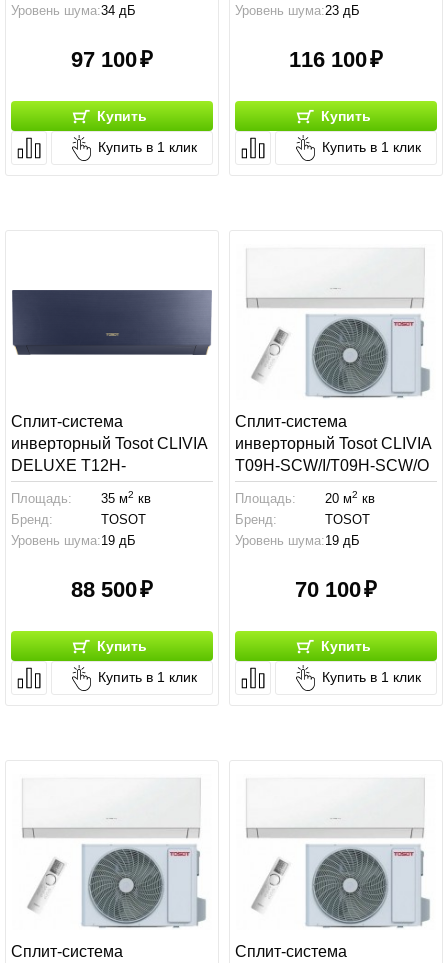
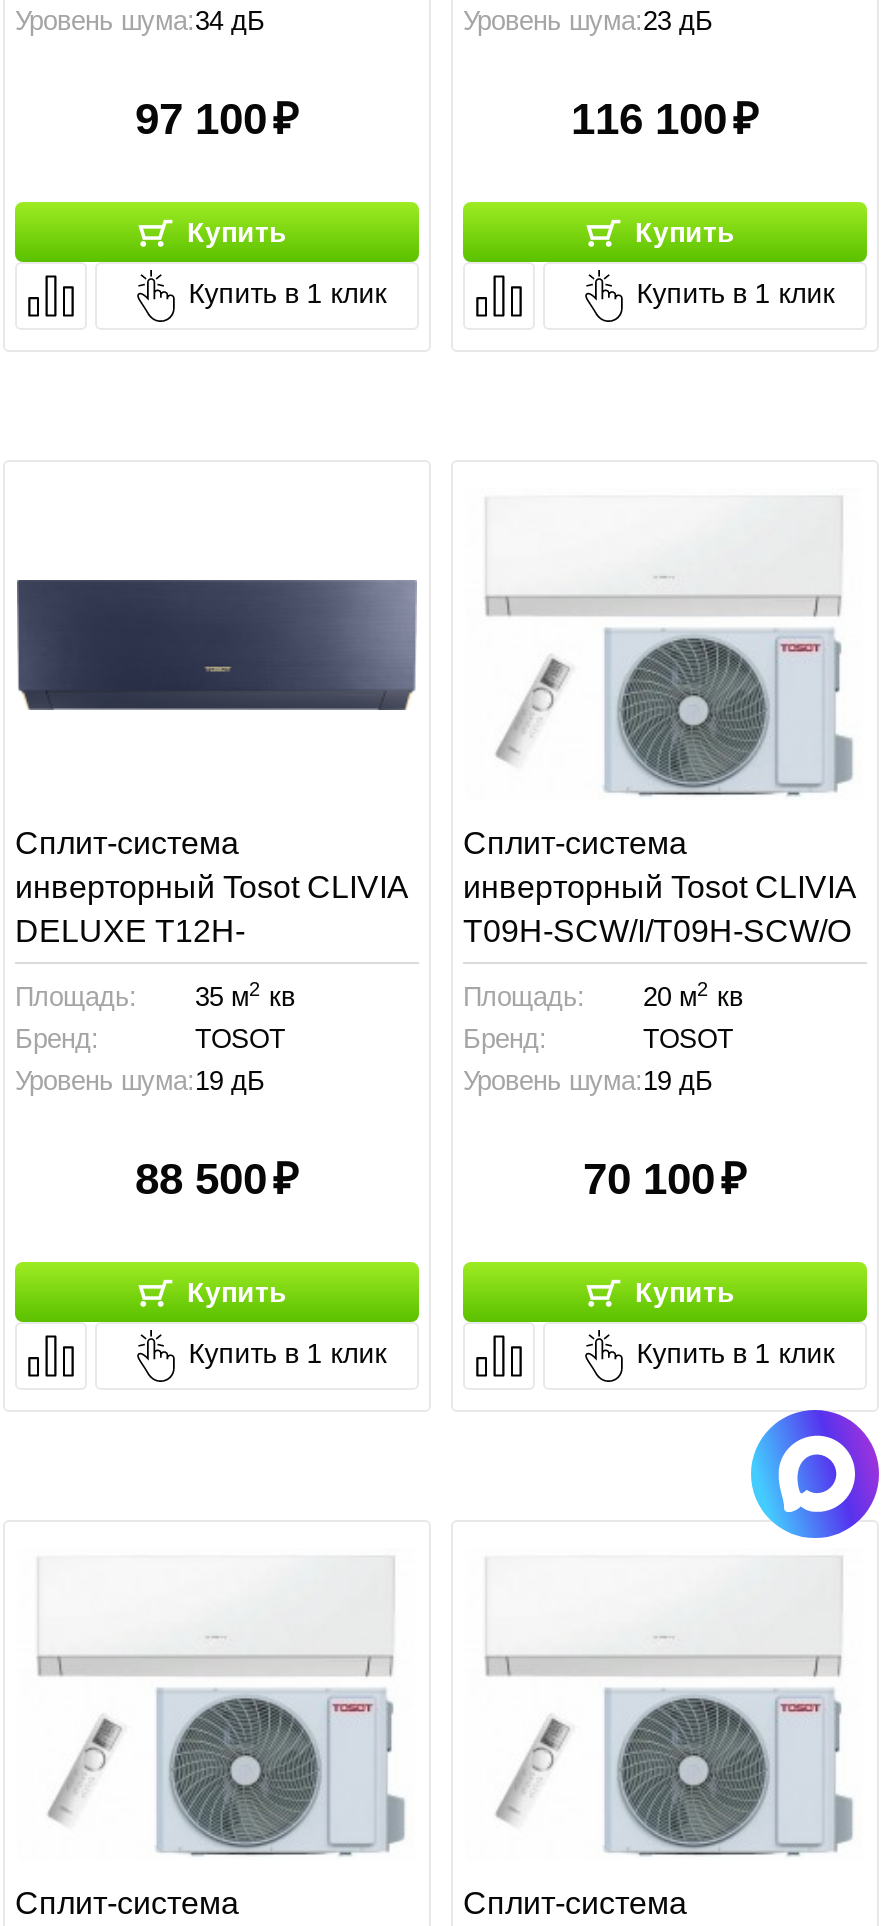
none -> [749,1408,881,1540] [image]

